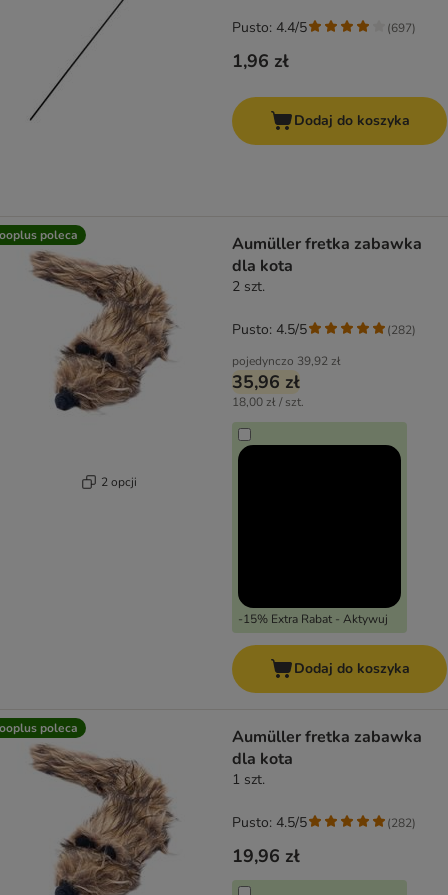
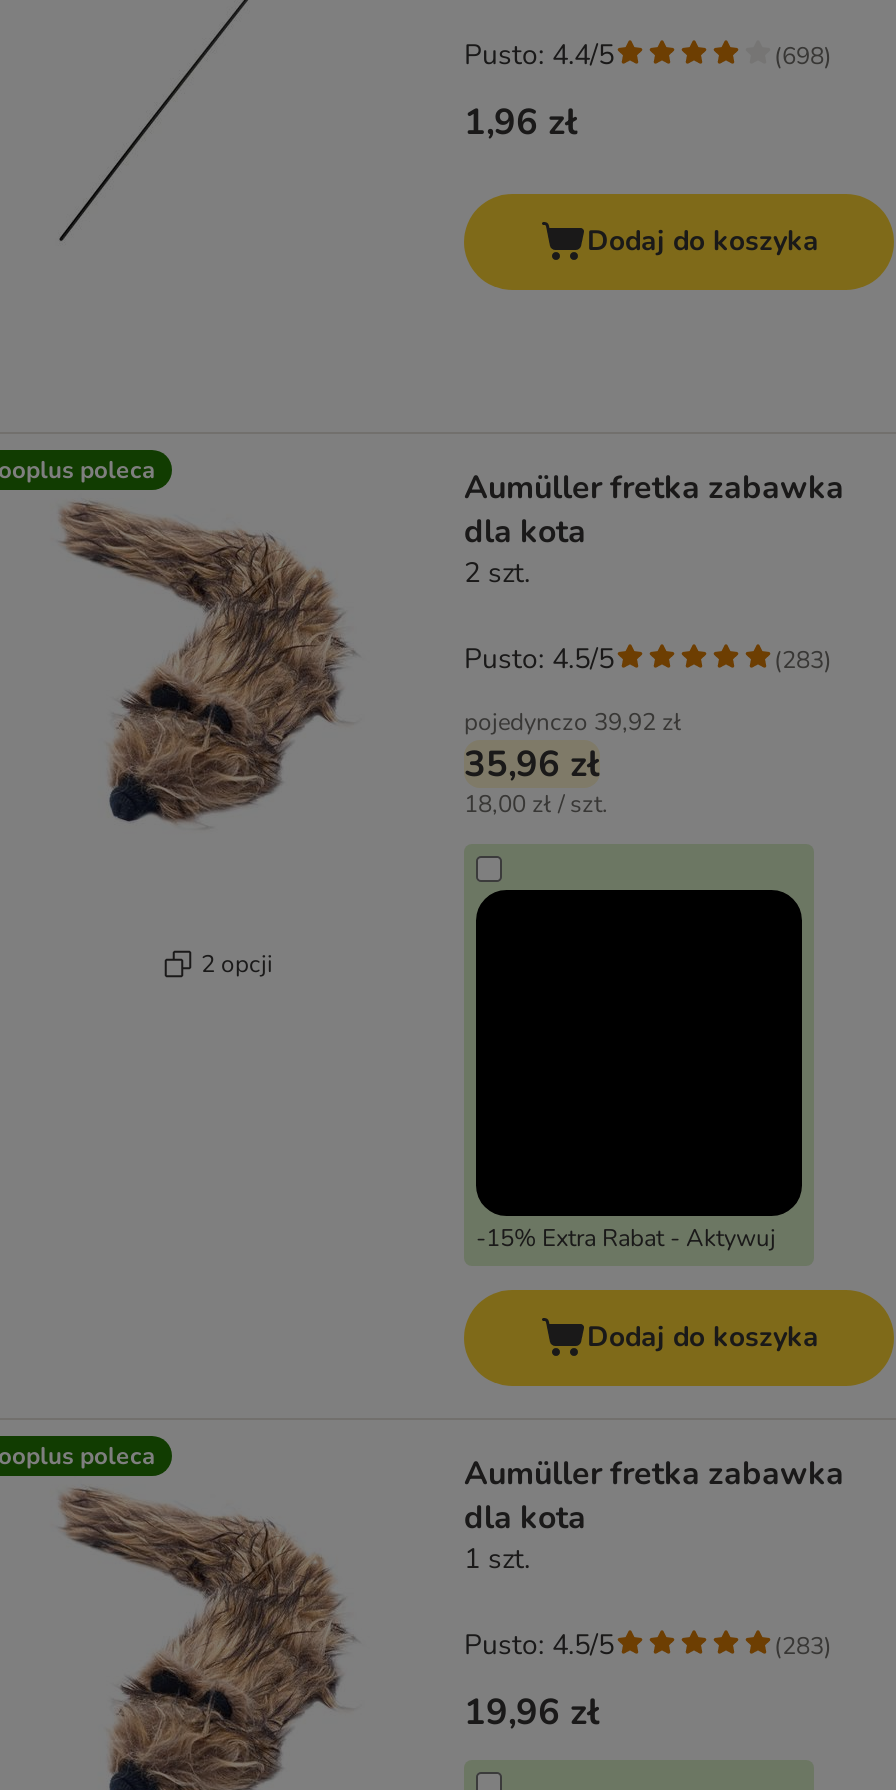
[387,20,416,36] (697) -> [774,39,832,71] (698)
[387,322,416,338] (282) -> [774,643,832,675] (283)
[387,815,416,831] (282) -> [774,1629,832,1661] (283)

